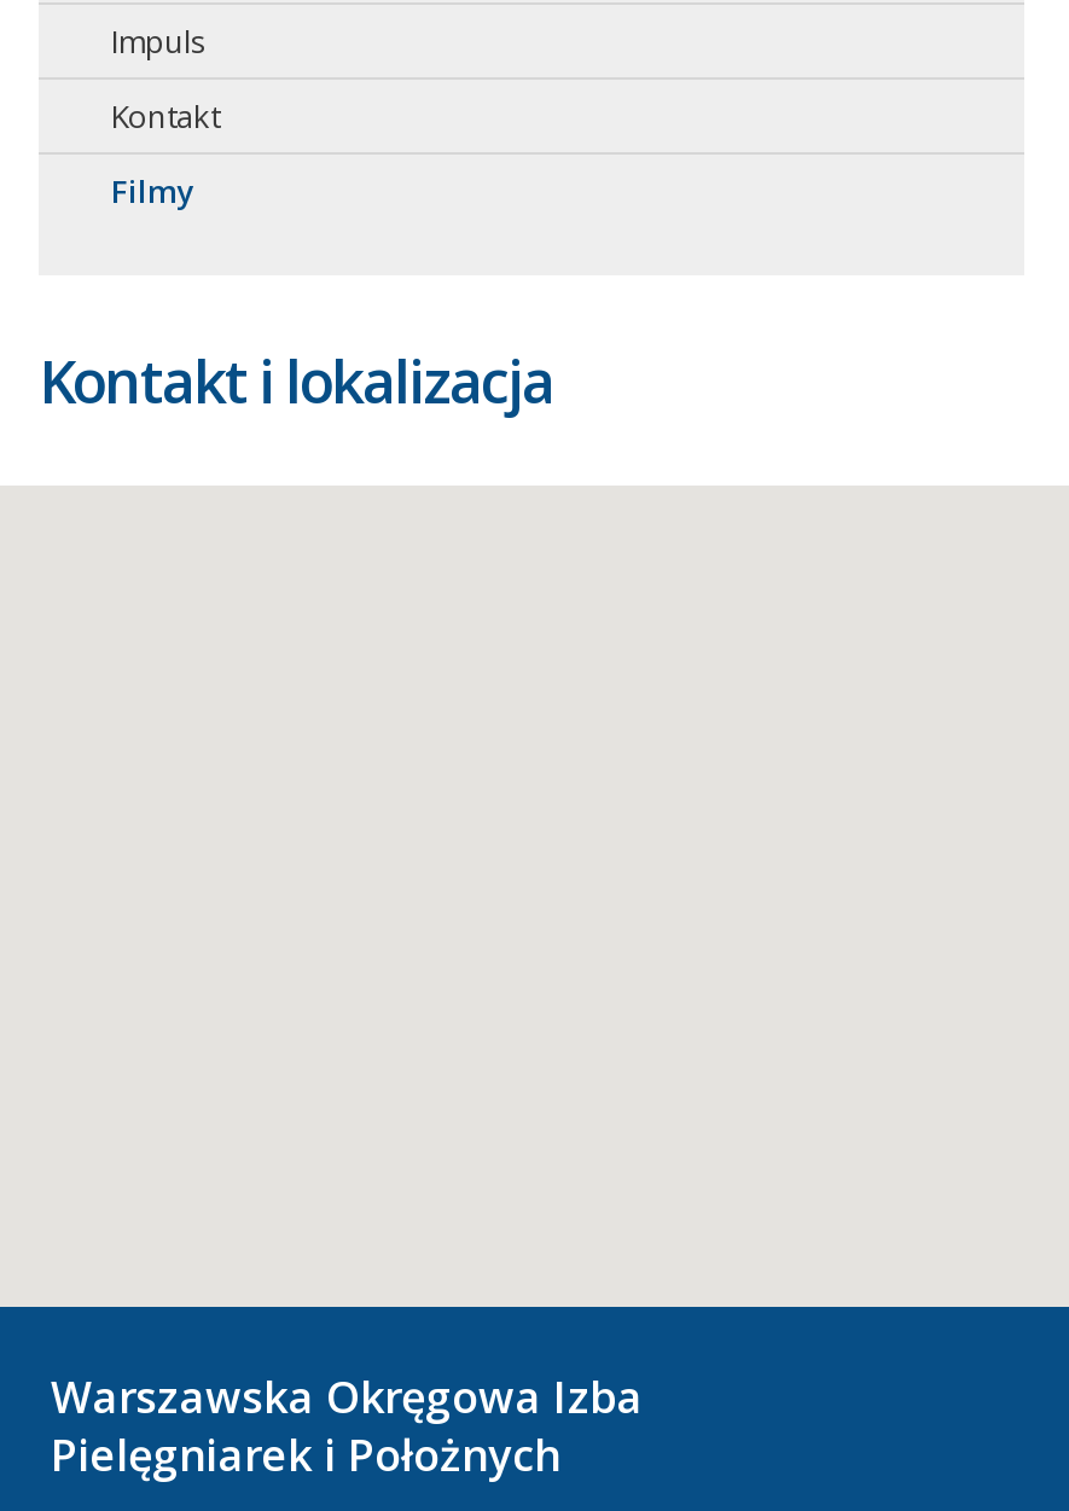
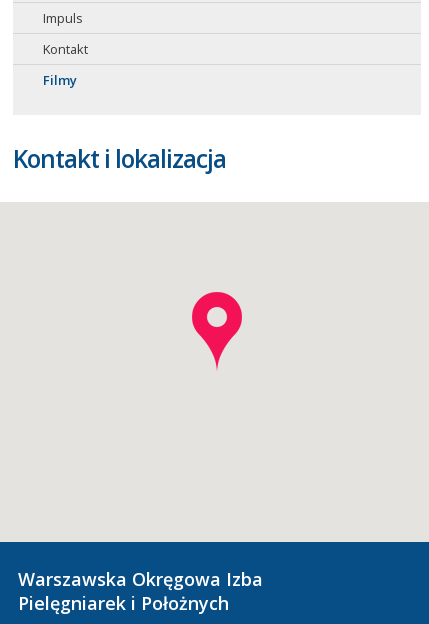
none -> [191,291,243,369] [image]

